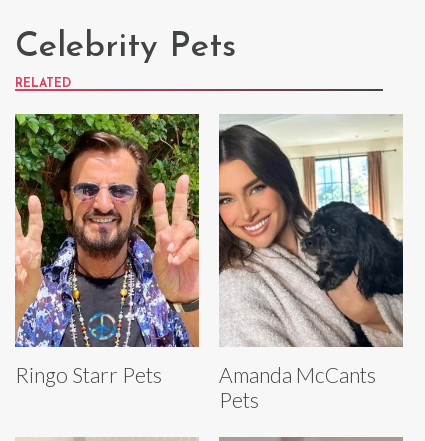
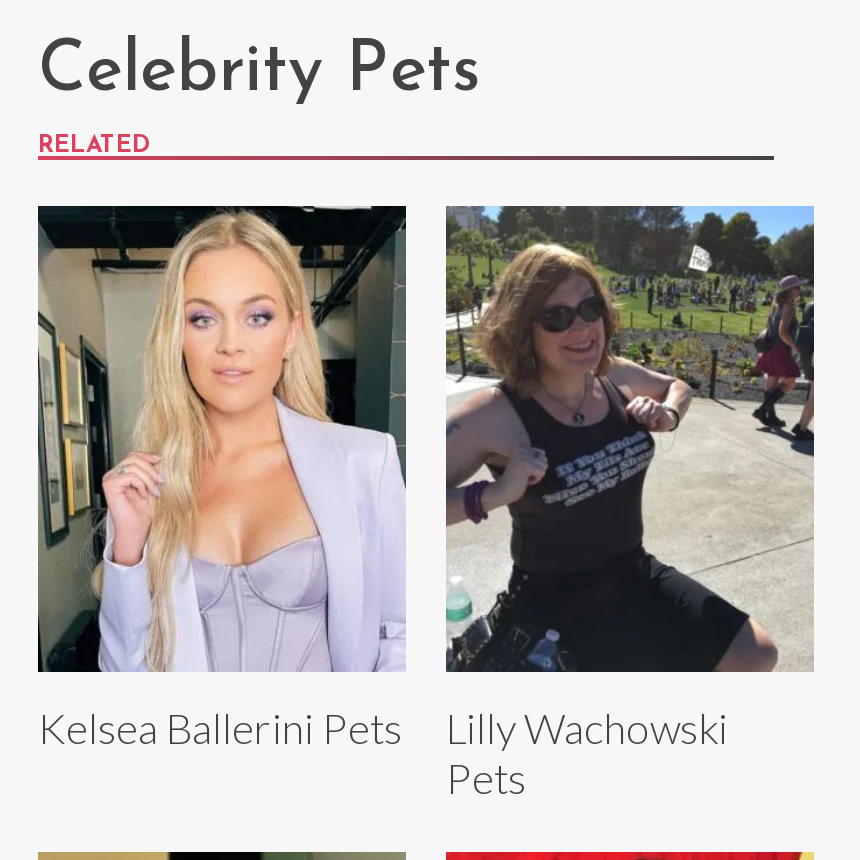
[14,113,376,387] [image] | Ringo Starr Pets | Amanda McCants -> [36,204,728,752] [image] | Kelsea Ballerini Pets | Lilly Wachowski
[218,114,404,348] [image] -> [444,204,816,674] [image]

